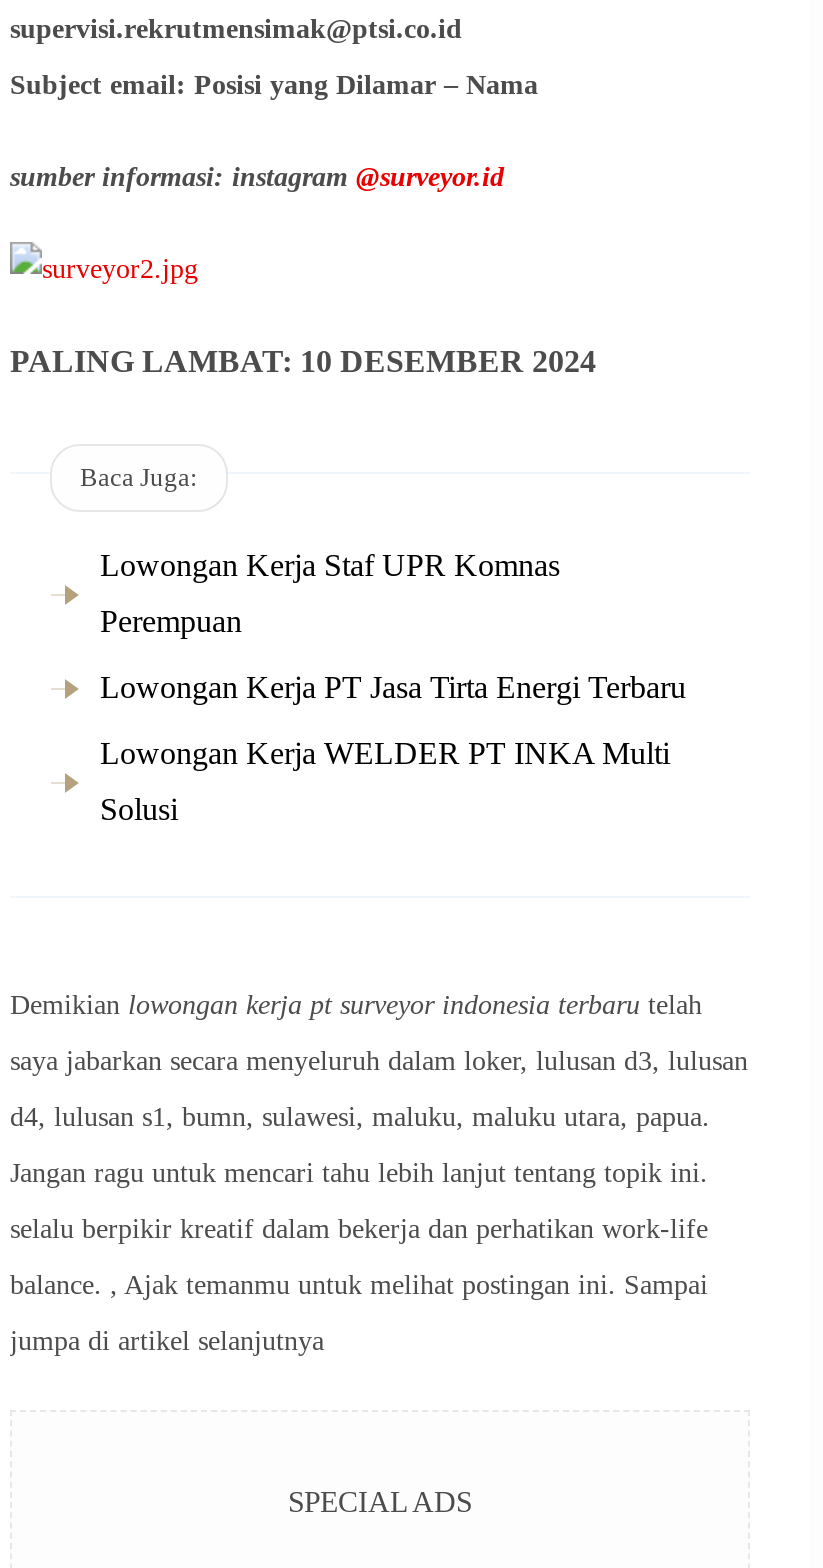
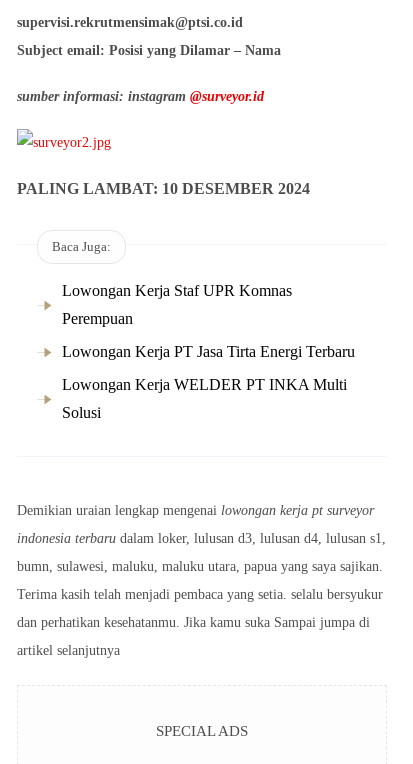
[10,990,748,1356] Demikian lowongan kerja pt surveyor indonesia terbaru telah | saya jabarkan secara menyeluruh dalam loker, lulusan d3, lulusan | d4, lulusan s1, bumn, sulawesi, maluku, maluku utara, papua. | Jangan ragu untuk mencari tahu lebih lanjut tentang topik ini. | selalu berpikir kreatif dalam bekerja dan perhatikan work-life | balance. , Ajak temanmu untuk melihat postingan ini. Sampai | jumpa di artikel selanjutnya -> [17,503,386,658] Demikian uraian lengkap mengenai lowongan kerja pt surveyor | indonesia terbaru dalam loker, lulusan d3, lulusan d4, lulusan s1, | bumn, sulawesi, maluku, maluku utara, papua yang saya sajikan. | Terima kasih telah menjadi pembaca yang setia. selalu bersyukur | dan perhatikan kesehatanmu. Jika kamu suka Sampai jumpa di | artikel selanjutnya

